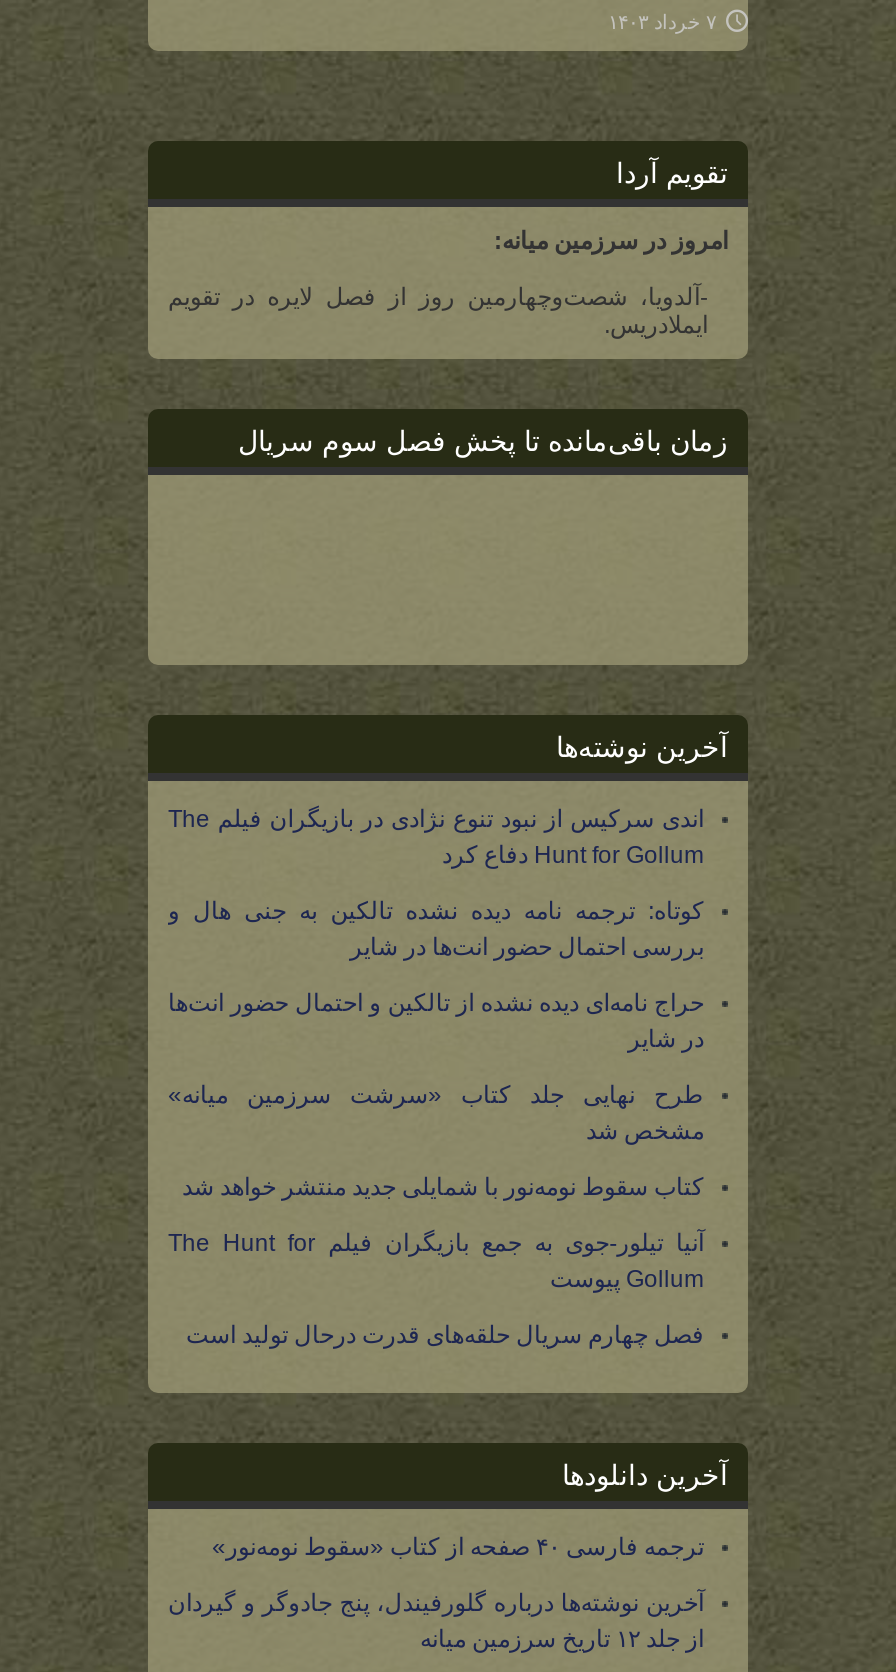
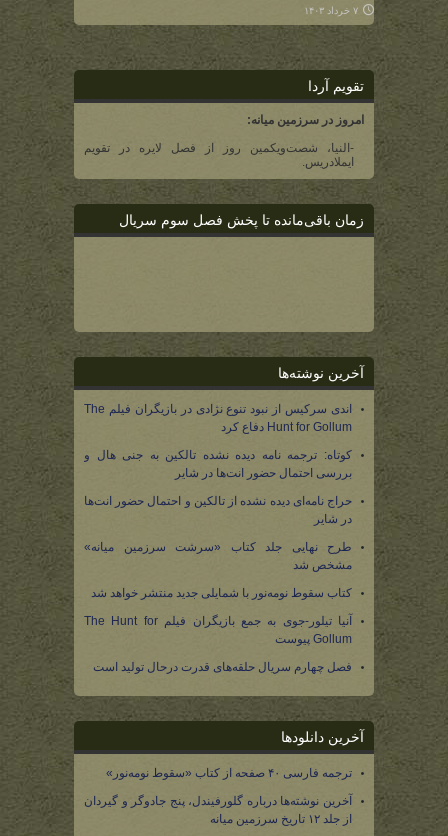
[168,282,708,310] -آلدویا، شصت‌و‌چهارمین روز از فصل لایره در تقویم -> [84,141,354,155] -النیا، شصت‌و‌یکمین روز از فصل لایره در تقویم

